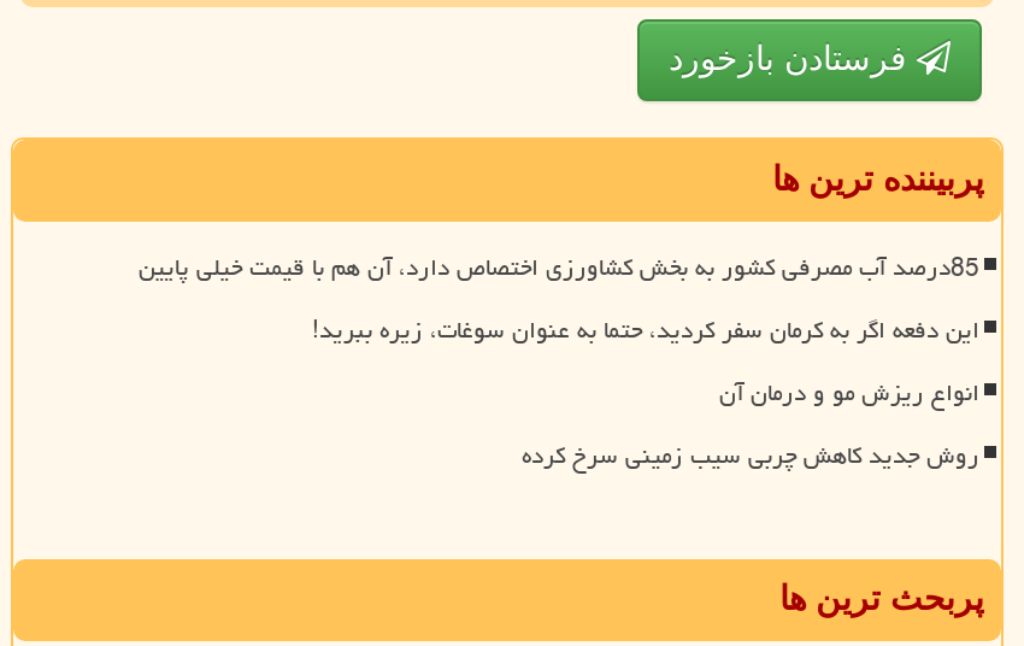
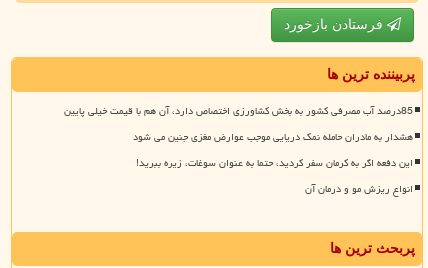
none -> [133,127,413,147] هشدار به مادران حامله نمک دریایی موجب عوارض مغزی جنین می شود
moved [312,307,979,417] -> [136,153,413,199]: این دفعه اگر به کرمان سفر کردید، حتما به عنوان سوغات، زیره ببرید! | انواع ریزش مو و درمان آن
[522,432,979,480] روش جدید کاهش چربی سیب زمینی سرخ کرده -> none

